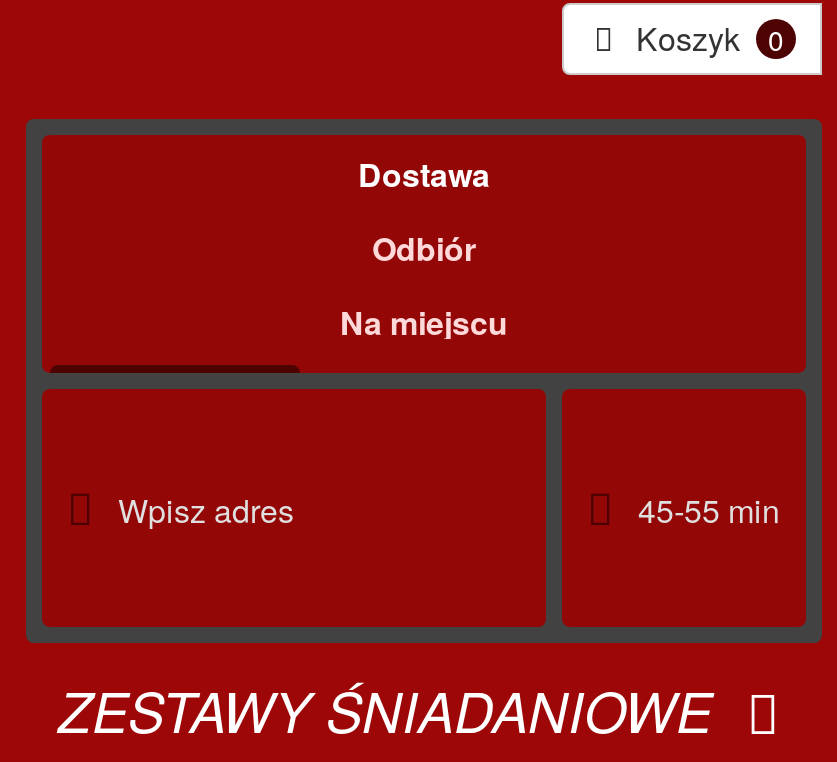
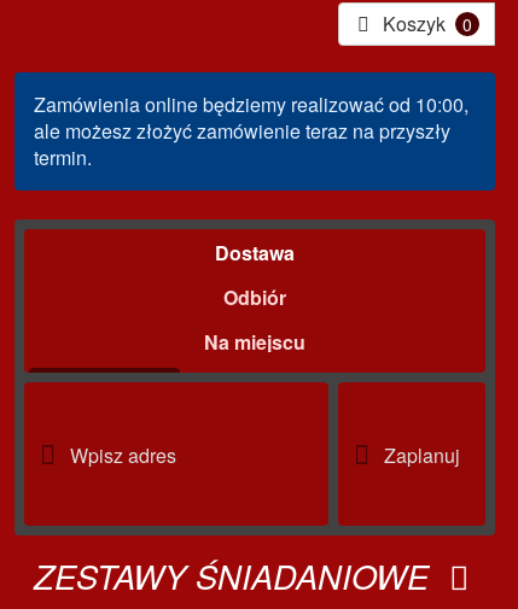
none -> [16,74,494,193] [image] | Zamówienia online będziemy realizować od 10:00, | ale możesz złożyć zamówienie teraz na przyszły | termin.
[638,487,780,533] 45-55 min -> [384,441,460,469] Zaplanuj

